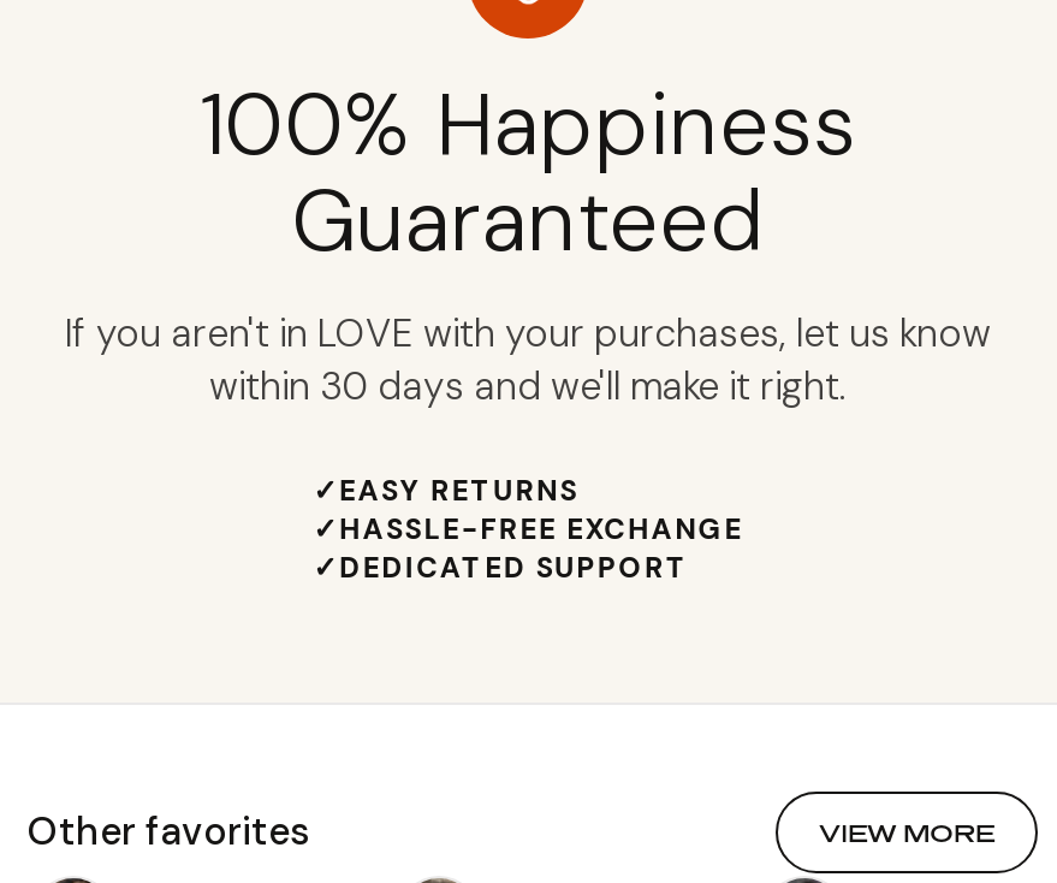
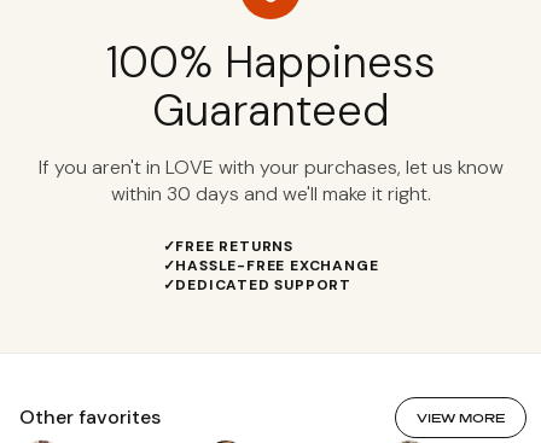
[339,471,578,510] EASY RETURNS -> [176,236,293,256] FREE RETURNS

